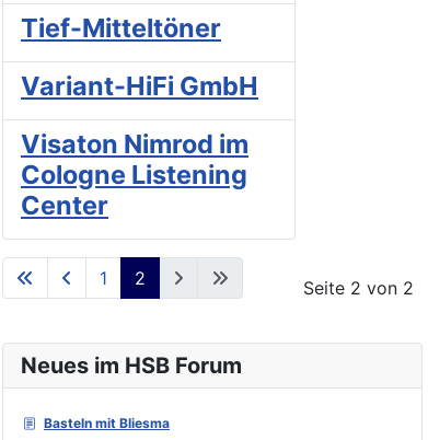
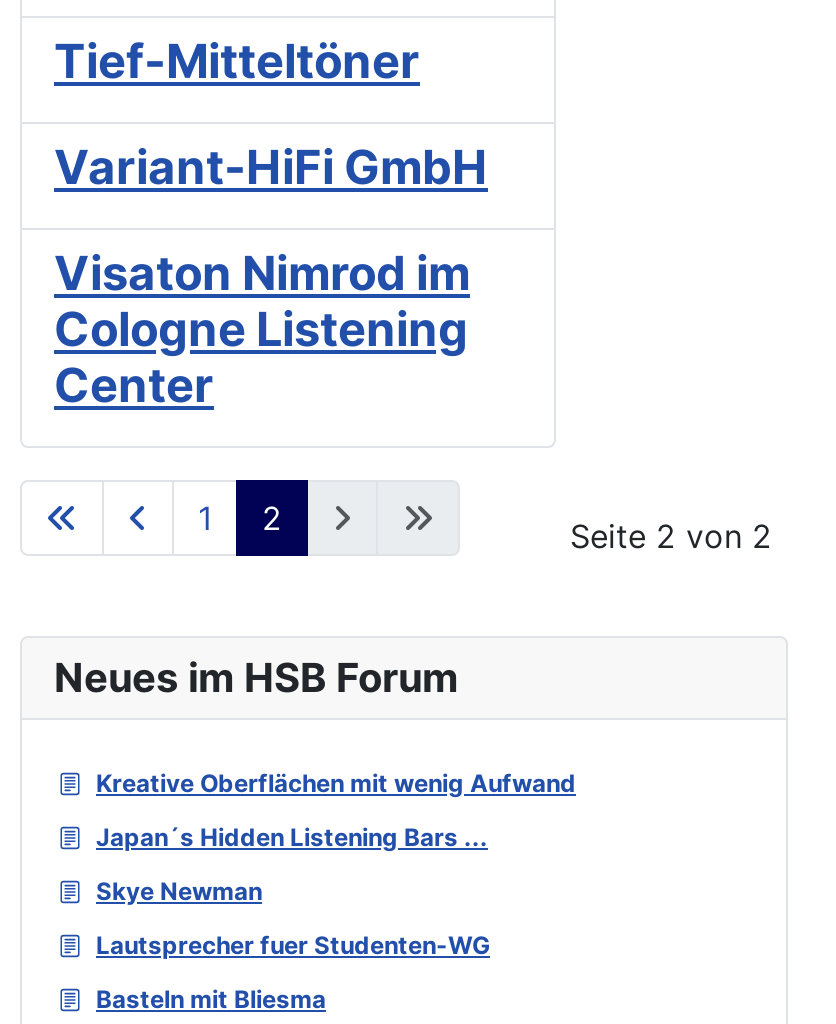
none -> [96,768,576,960] Kreative Oberflächen mit wenig Aufwand | Japan´s Hidden Listening Bars ... | Skye Newman | Lautsprecher fuer Studenten-WG

